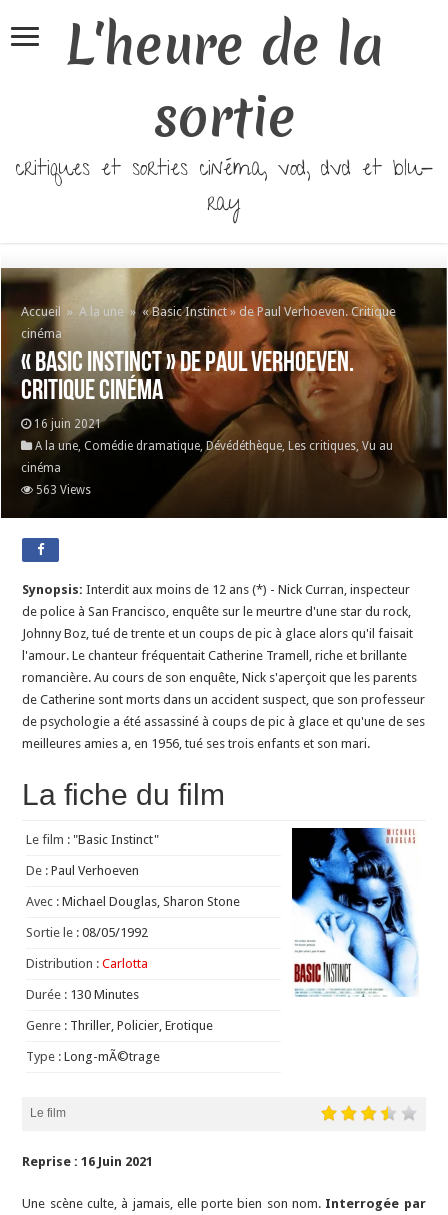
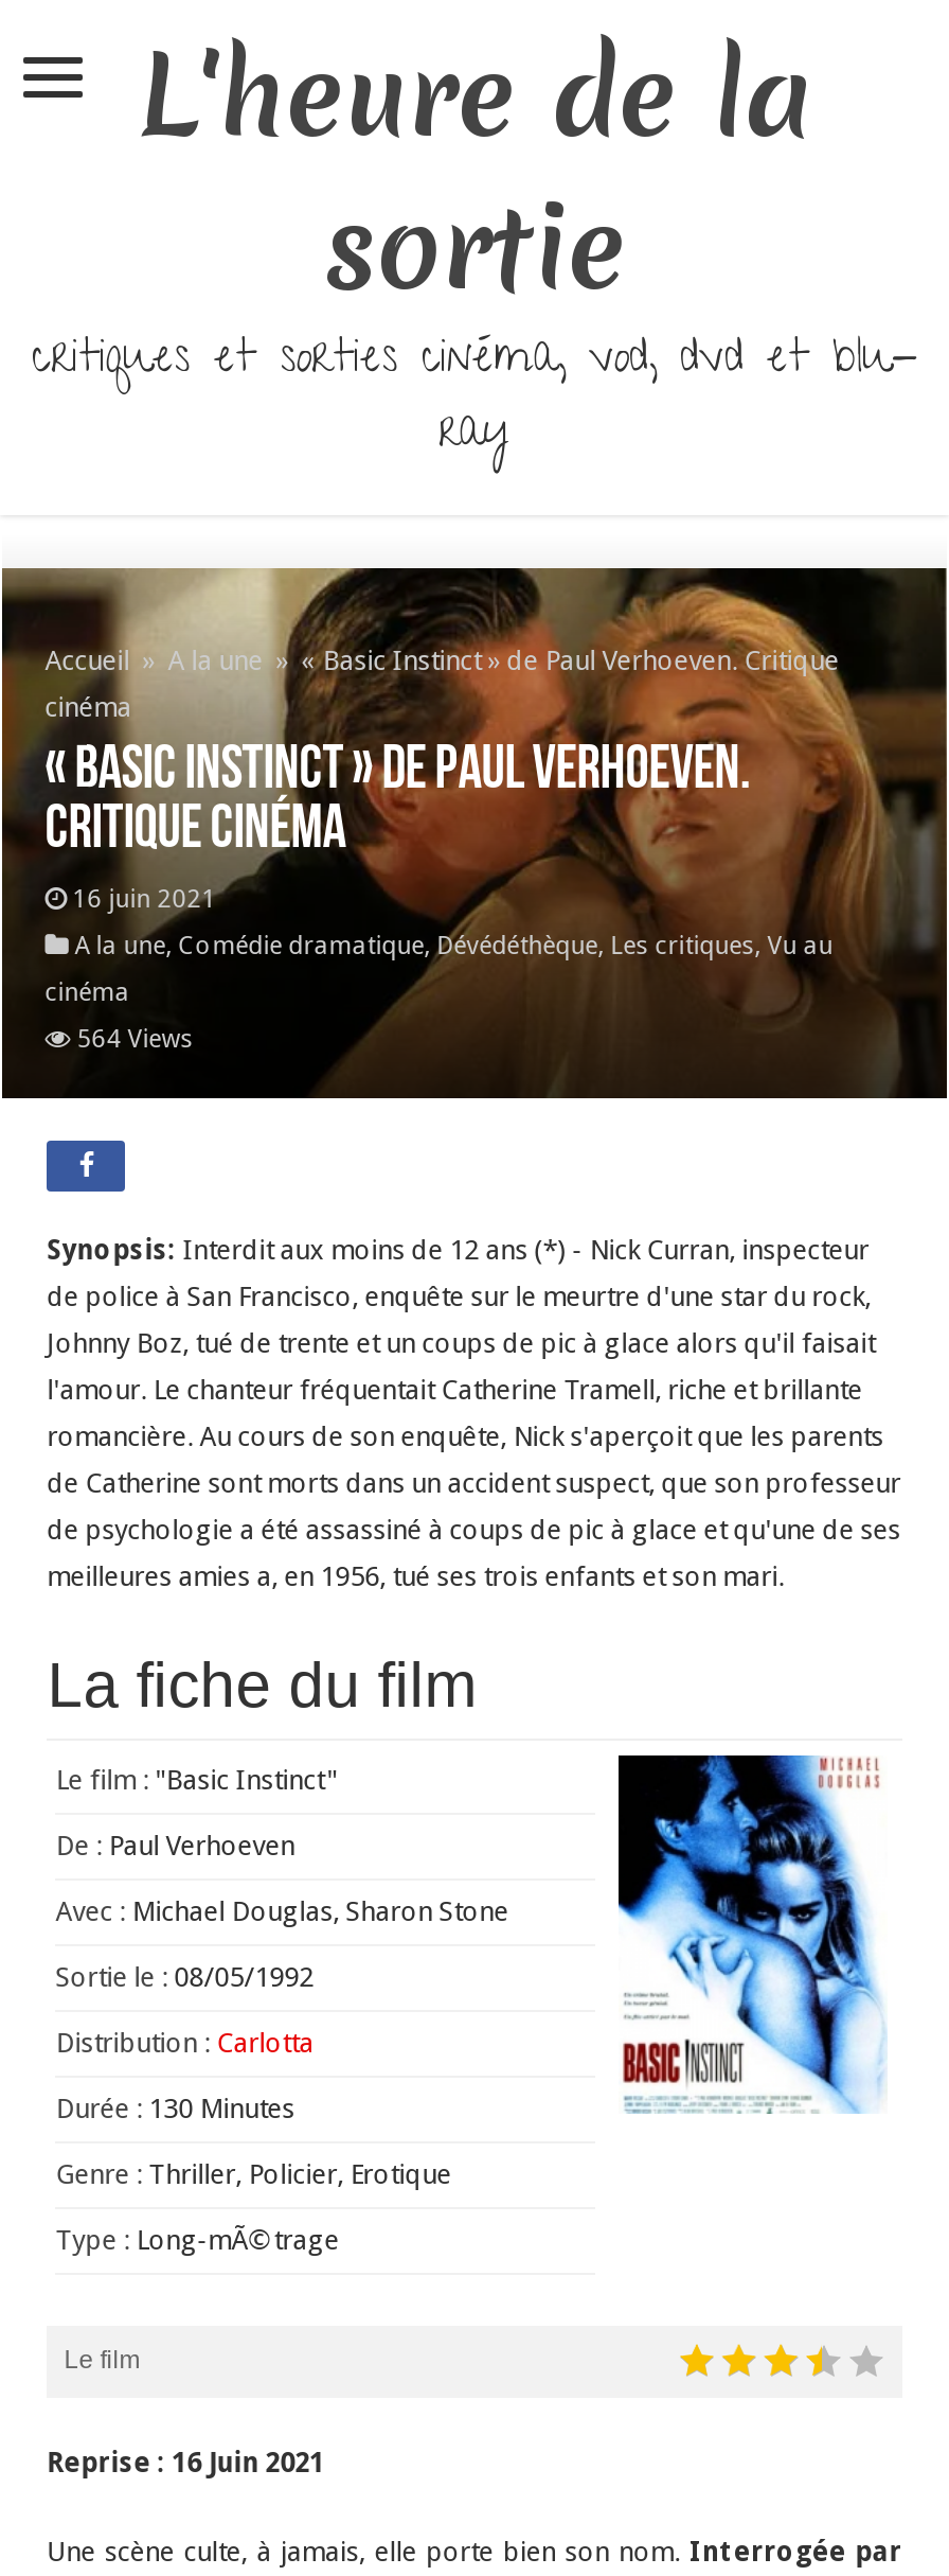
[36,483,91,497] 563 Views -> [77,1024,193,1054] 564 Views

